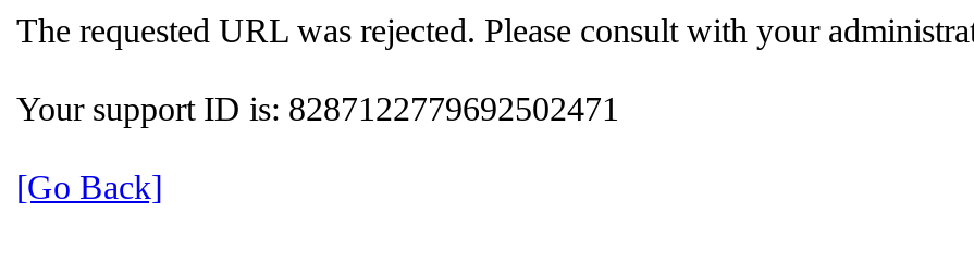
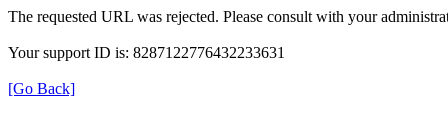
[16,90,619,127] Your support ID is: 8287122779692502471 -> [8,44,285,61] Your support ID is: 8287122776432233631

